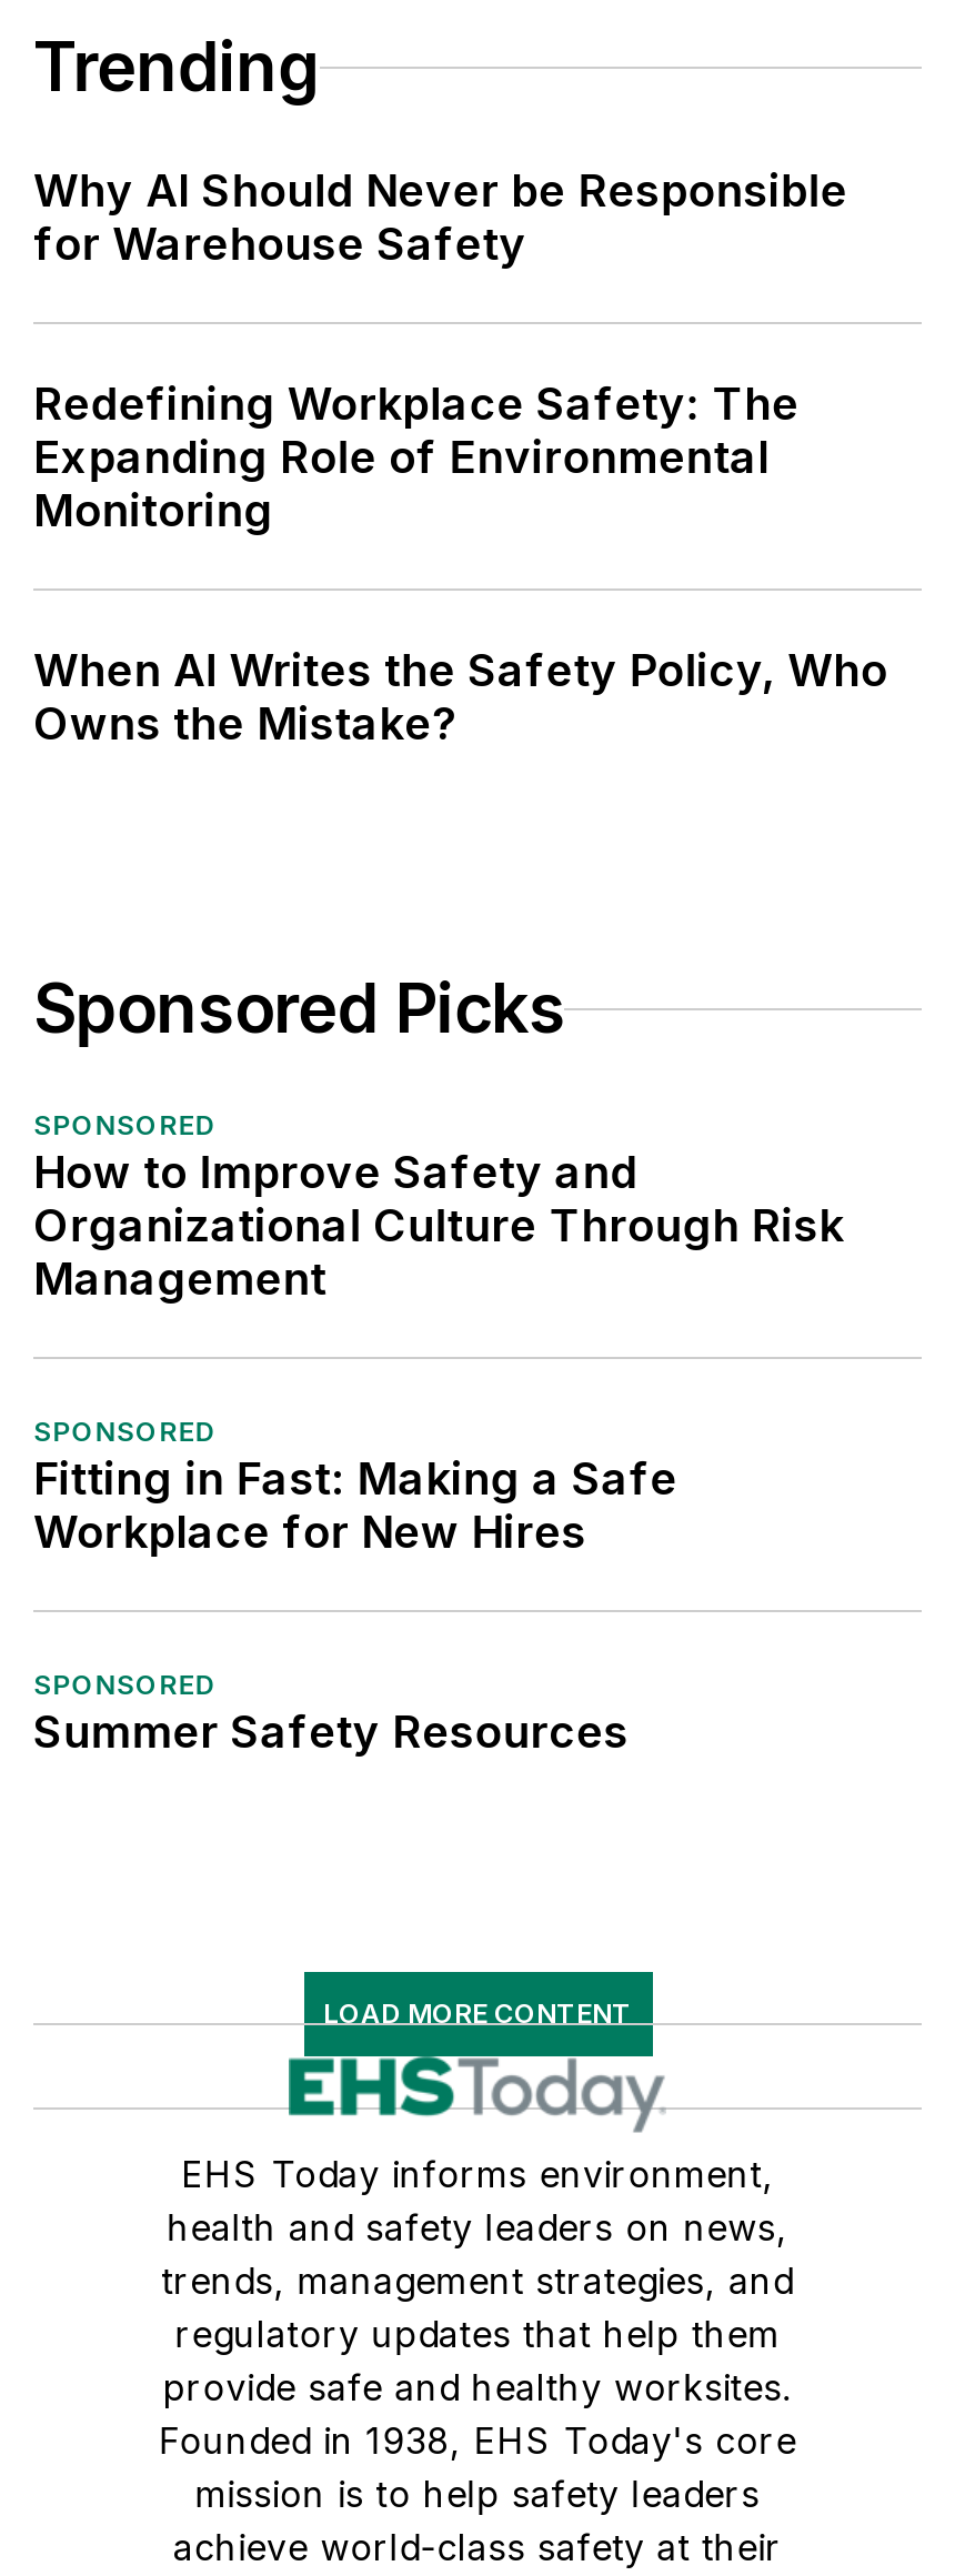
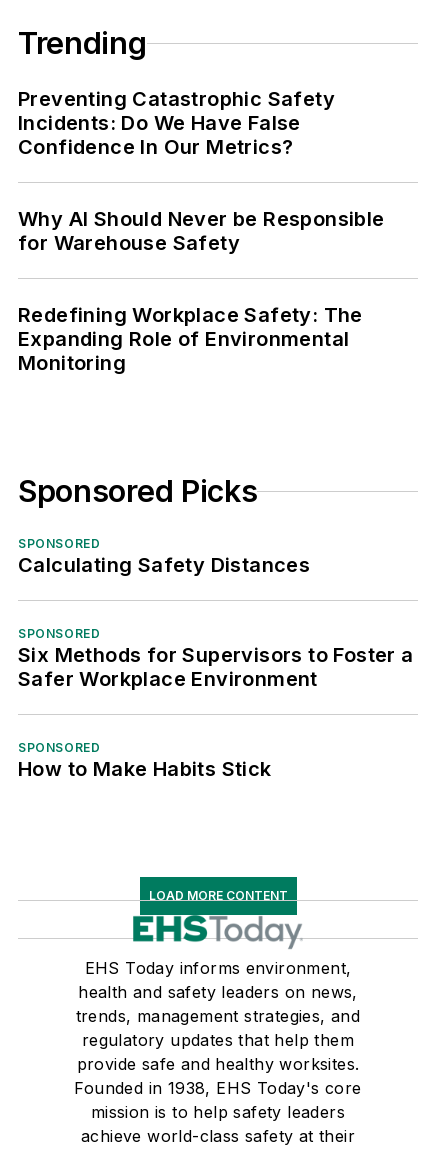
none -> [18,87,335,159] Preventing Catastrophic Safety | Incidents: Do We Have False | Confidence In Our Metrics?
moved [33,165,848,538] -> [18,207,385,375]: Why AI Should Never be Responsible | for Warehouse Safety | Redefining Workplace Safety: The | Expanding Role of Environmental | Monitoring
[33,645,888,751] When AI Writes the Safety Policy, Who | Owns the Mistake? -> none
moved [33,969,565,1142] -> [18,473,257,551]: Sponsored Picks | SPONSORED
[33,1147,844,1307] How to Improve Safety and | Organizational Culture Through Risk | Management -> [18,553,310,577] Calculating Safety Distances
[33,1453,677,1560] Fitting in Fast: Making a Safe | Workplace for New Hires -> [18,643,414,691] Six Methods for Supervisors to Foster a | Safer Workplace Environment
[33,1706,629,1760] Summer Safety Resources -> [18,757,272,781] How to Make Habits Stick

